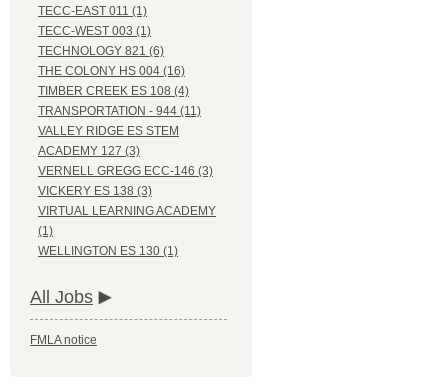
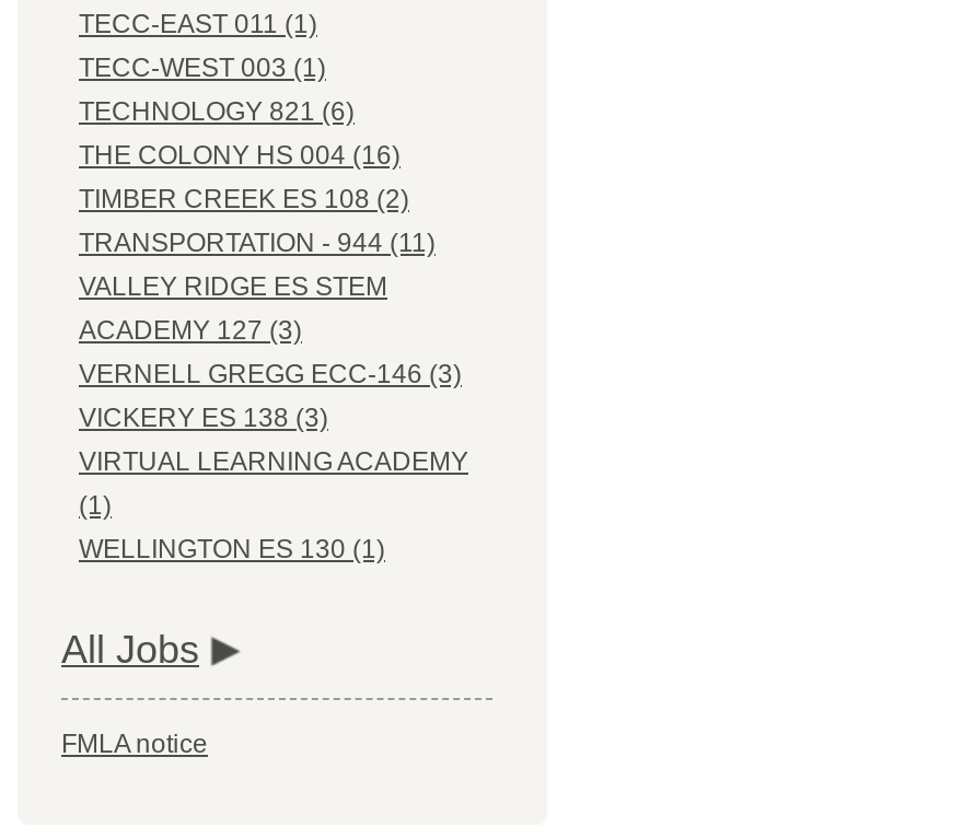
[38,84,189,98] TIMBER CREEK ES 108 (4) -> [79,184,409,215] TIMBER CREEK ES 108 (2)

